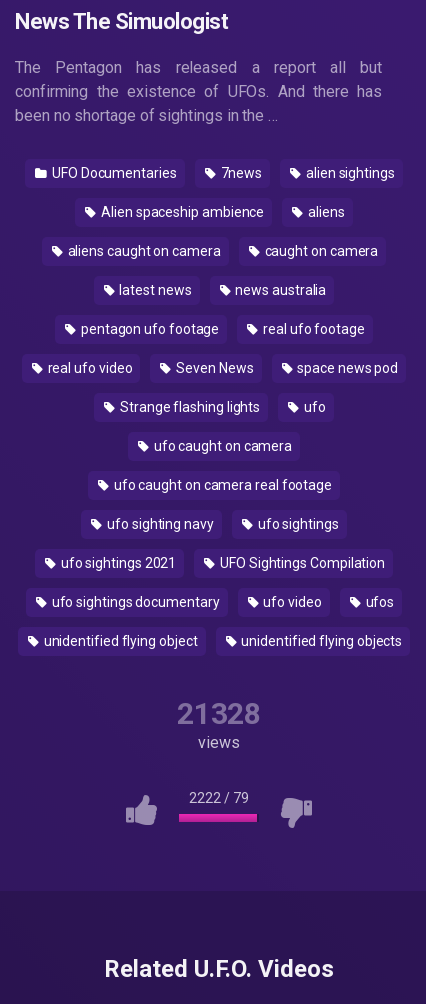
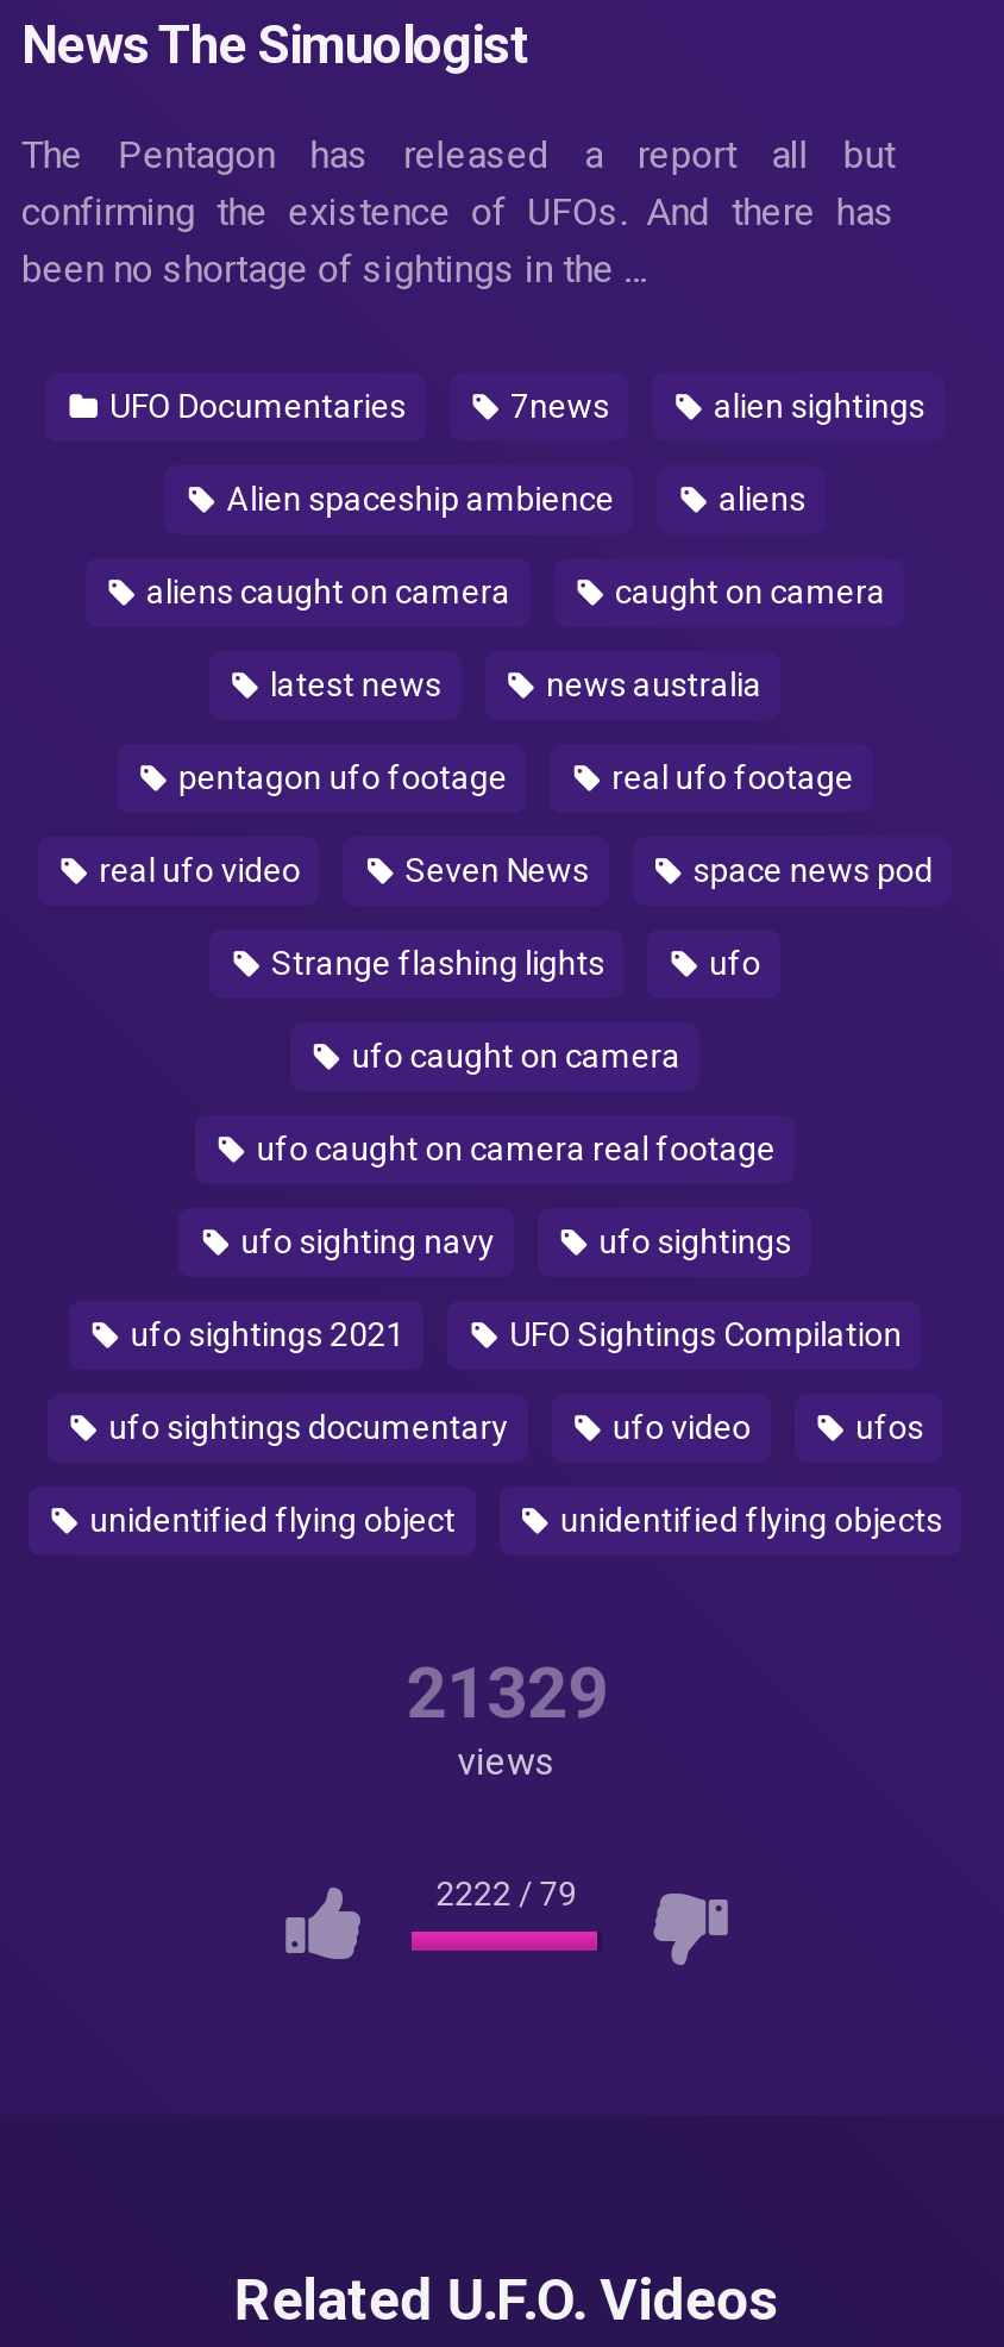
[177,696,261,731] 21328 -> [406,1651,607,1734] 21329

